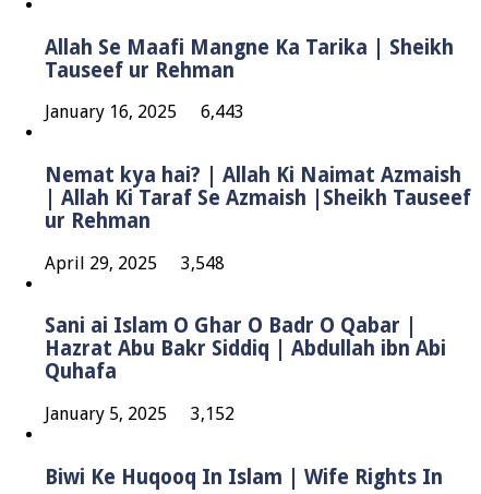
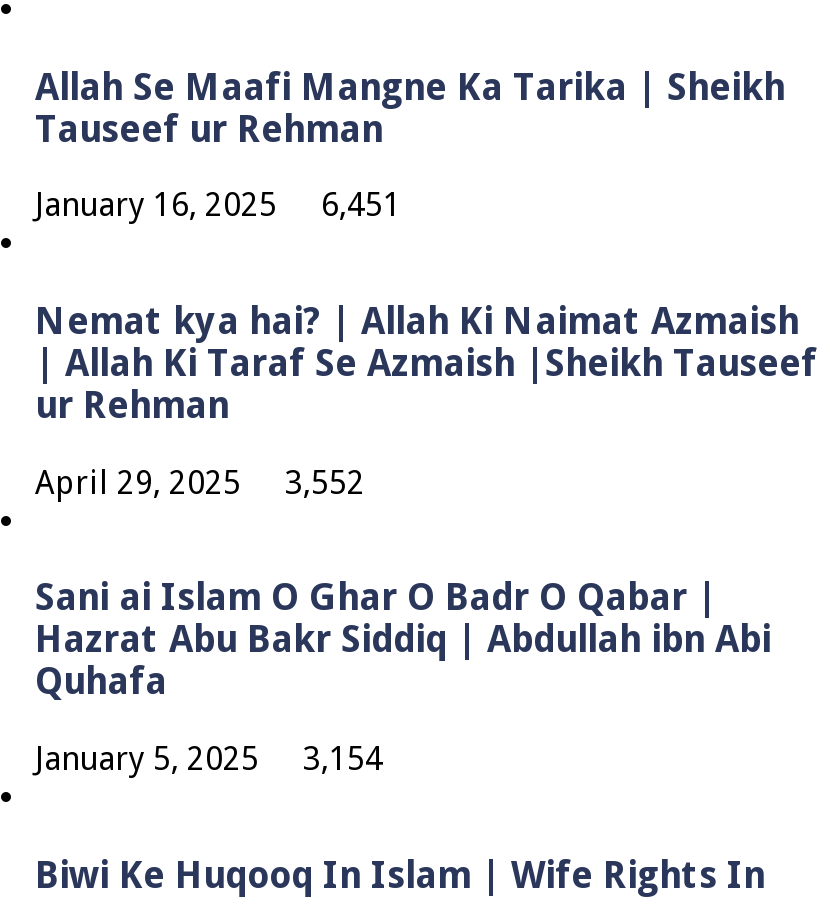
[45,102,244,122] January 16, 2025 6,443 -> [35,187,401,225] January 16, 2025 6,451
[45,253,225,273] April 29, 2025 3,548 -> [35,463,365,501] April 29, 2025 3,552
[45,404,235,424] January 5, 2025 3,152 -> [35,740,383,778] January 5, 2025 3,154

